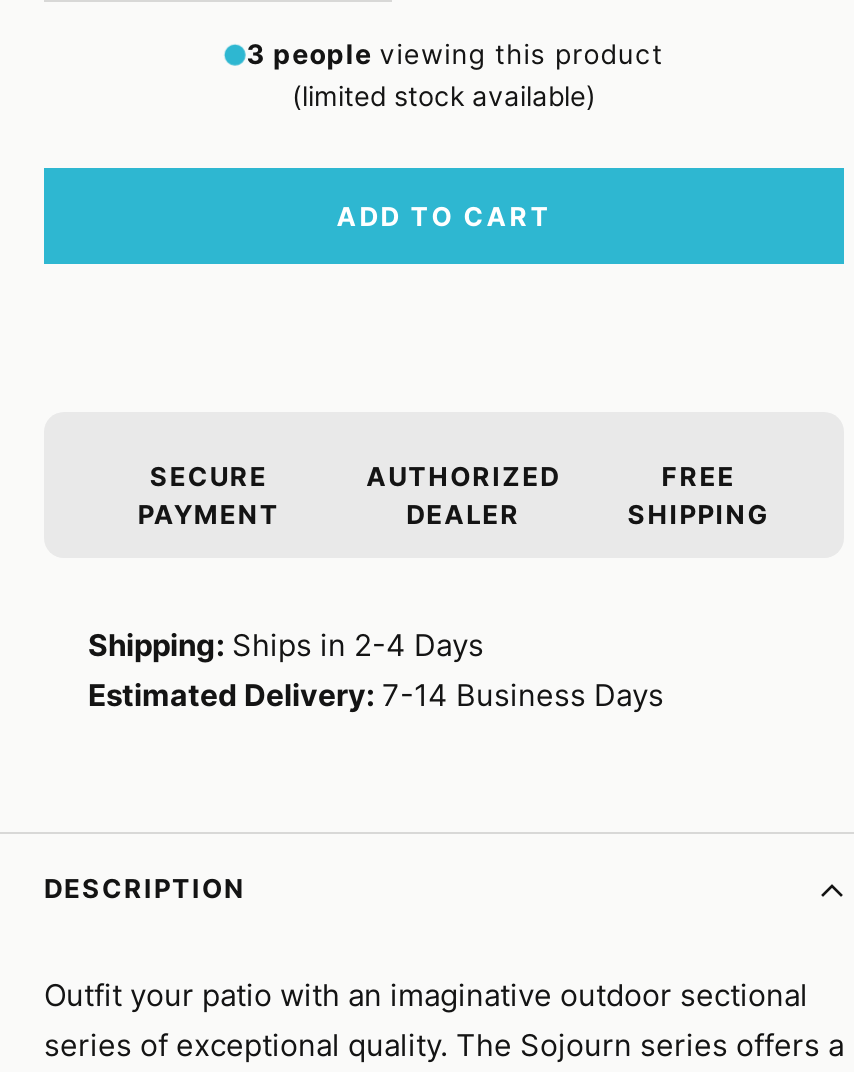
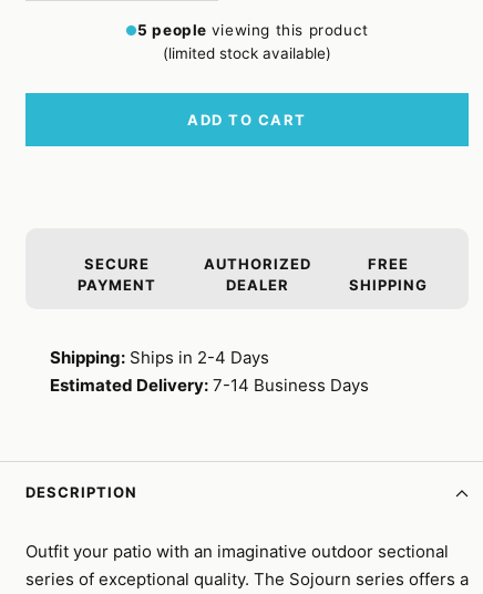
[247,38,663,70] 3 people viewing this product -> [138,21,369,39] 5 people viewing this product

